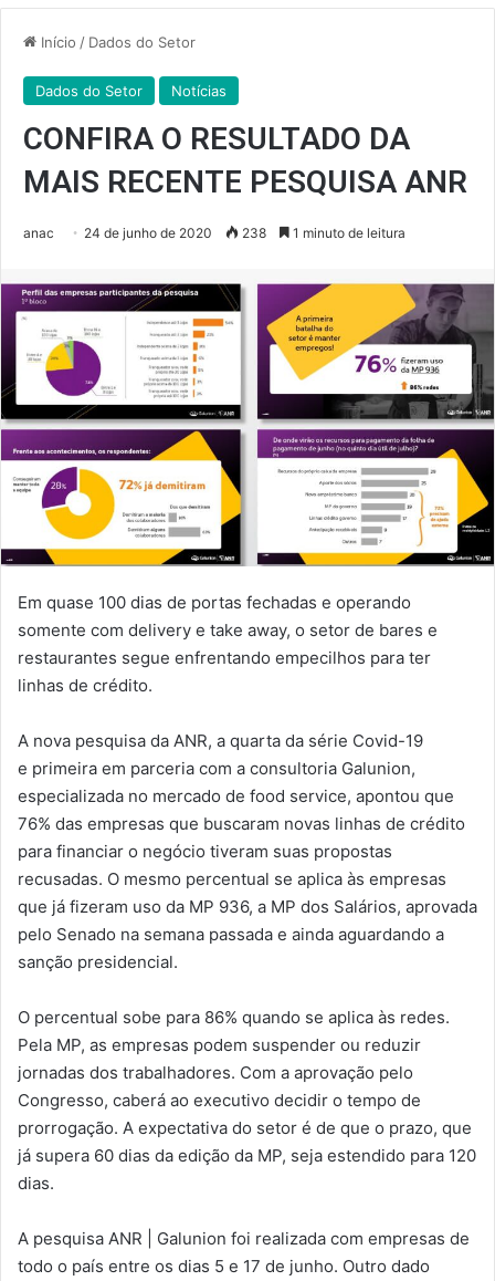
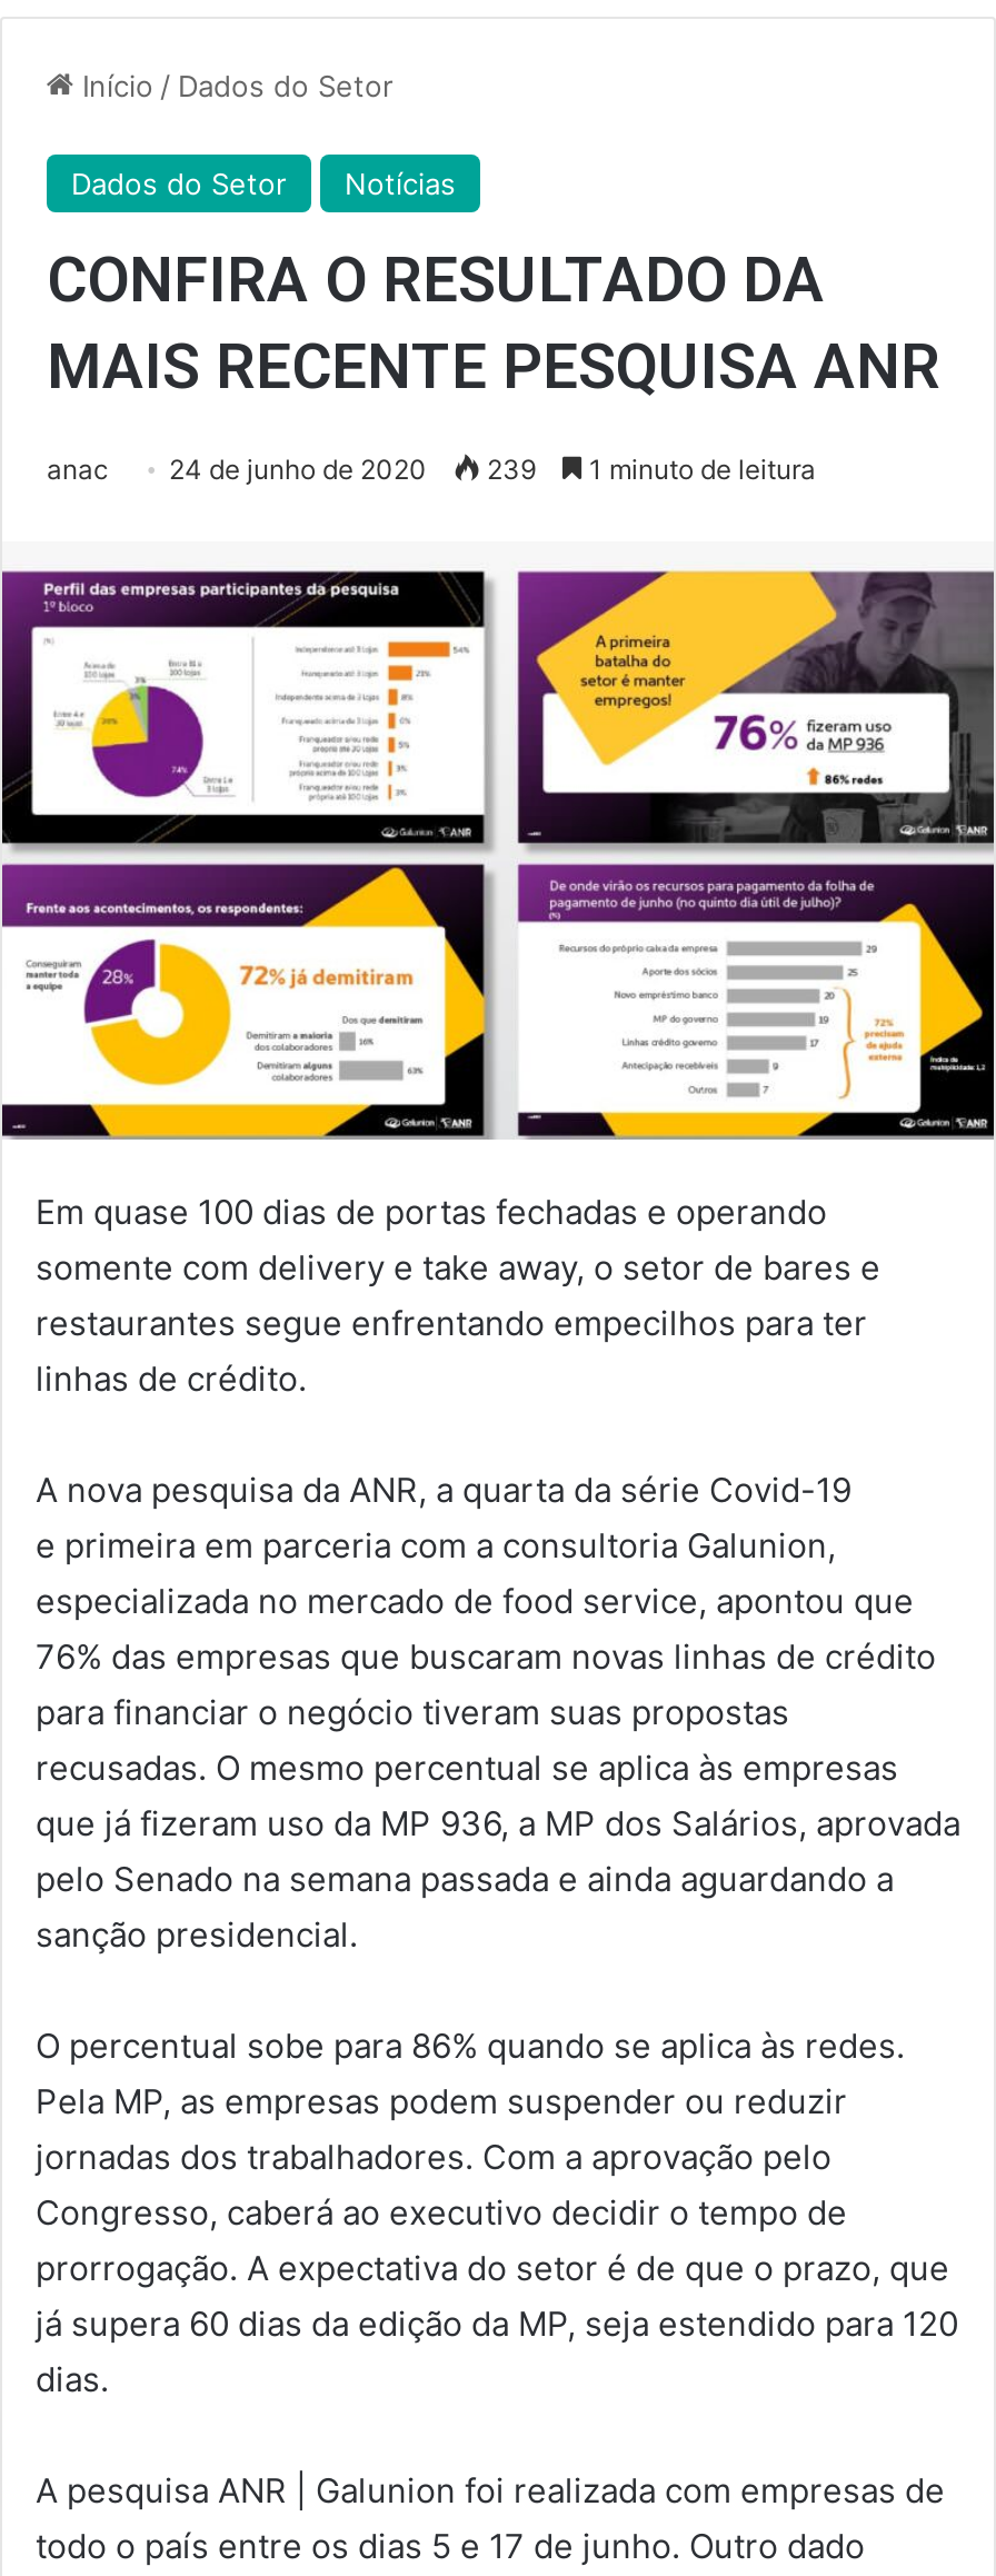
[23,225,406,241] anac 24 de junho de 2020 238 1 minuto de leitura -> [47,453,816,486] anac 24 de junho de 2020 239 1 minuto de leitura

